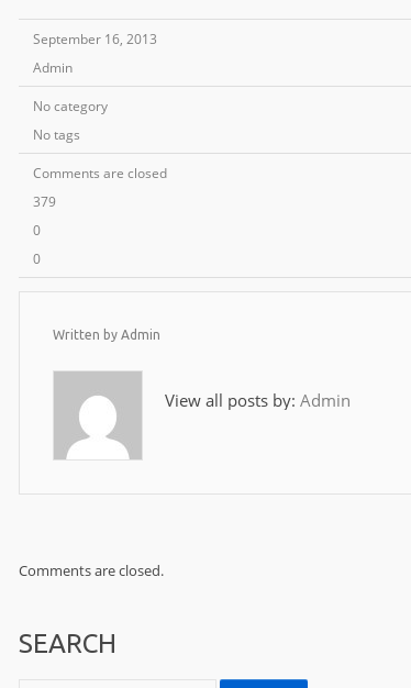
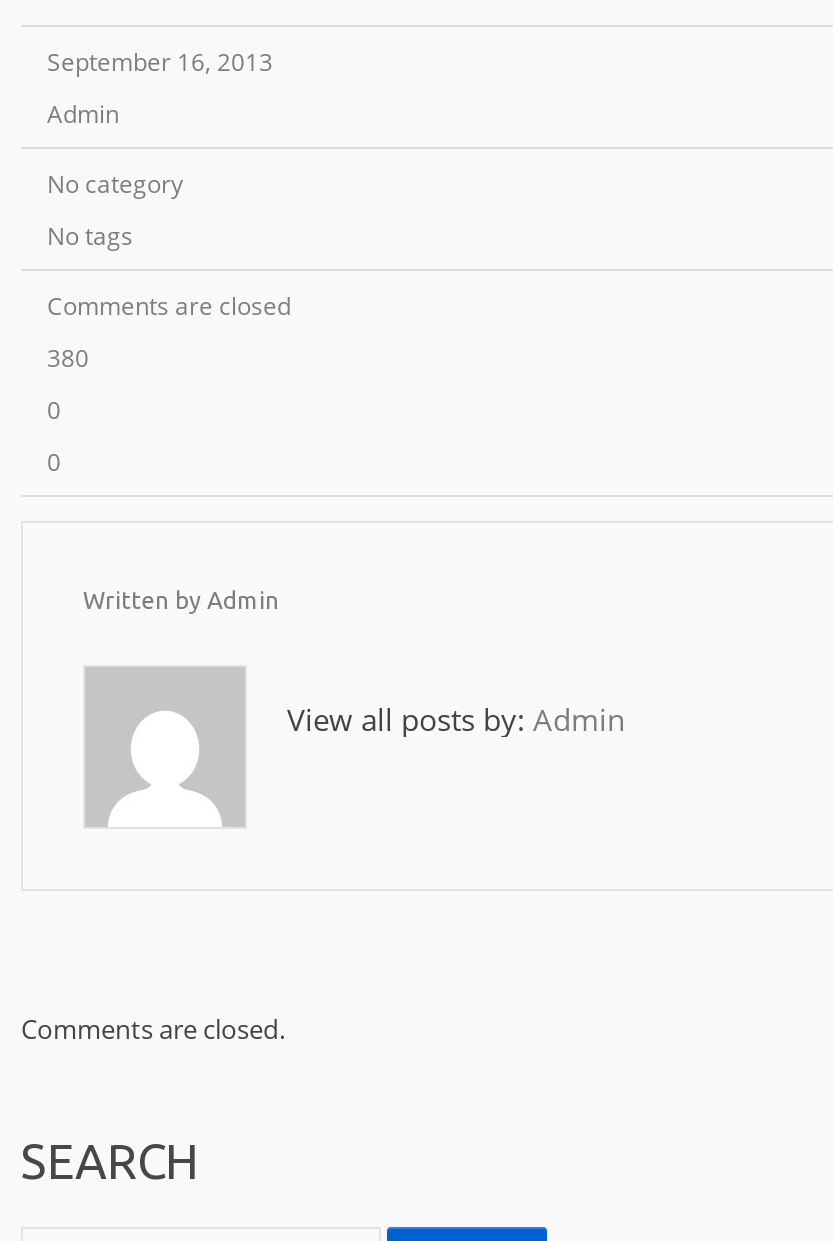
[33,192,56,211] 379 -> [47,341,89,375] 380

